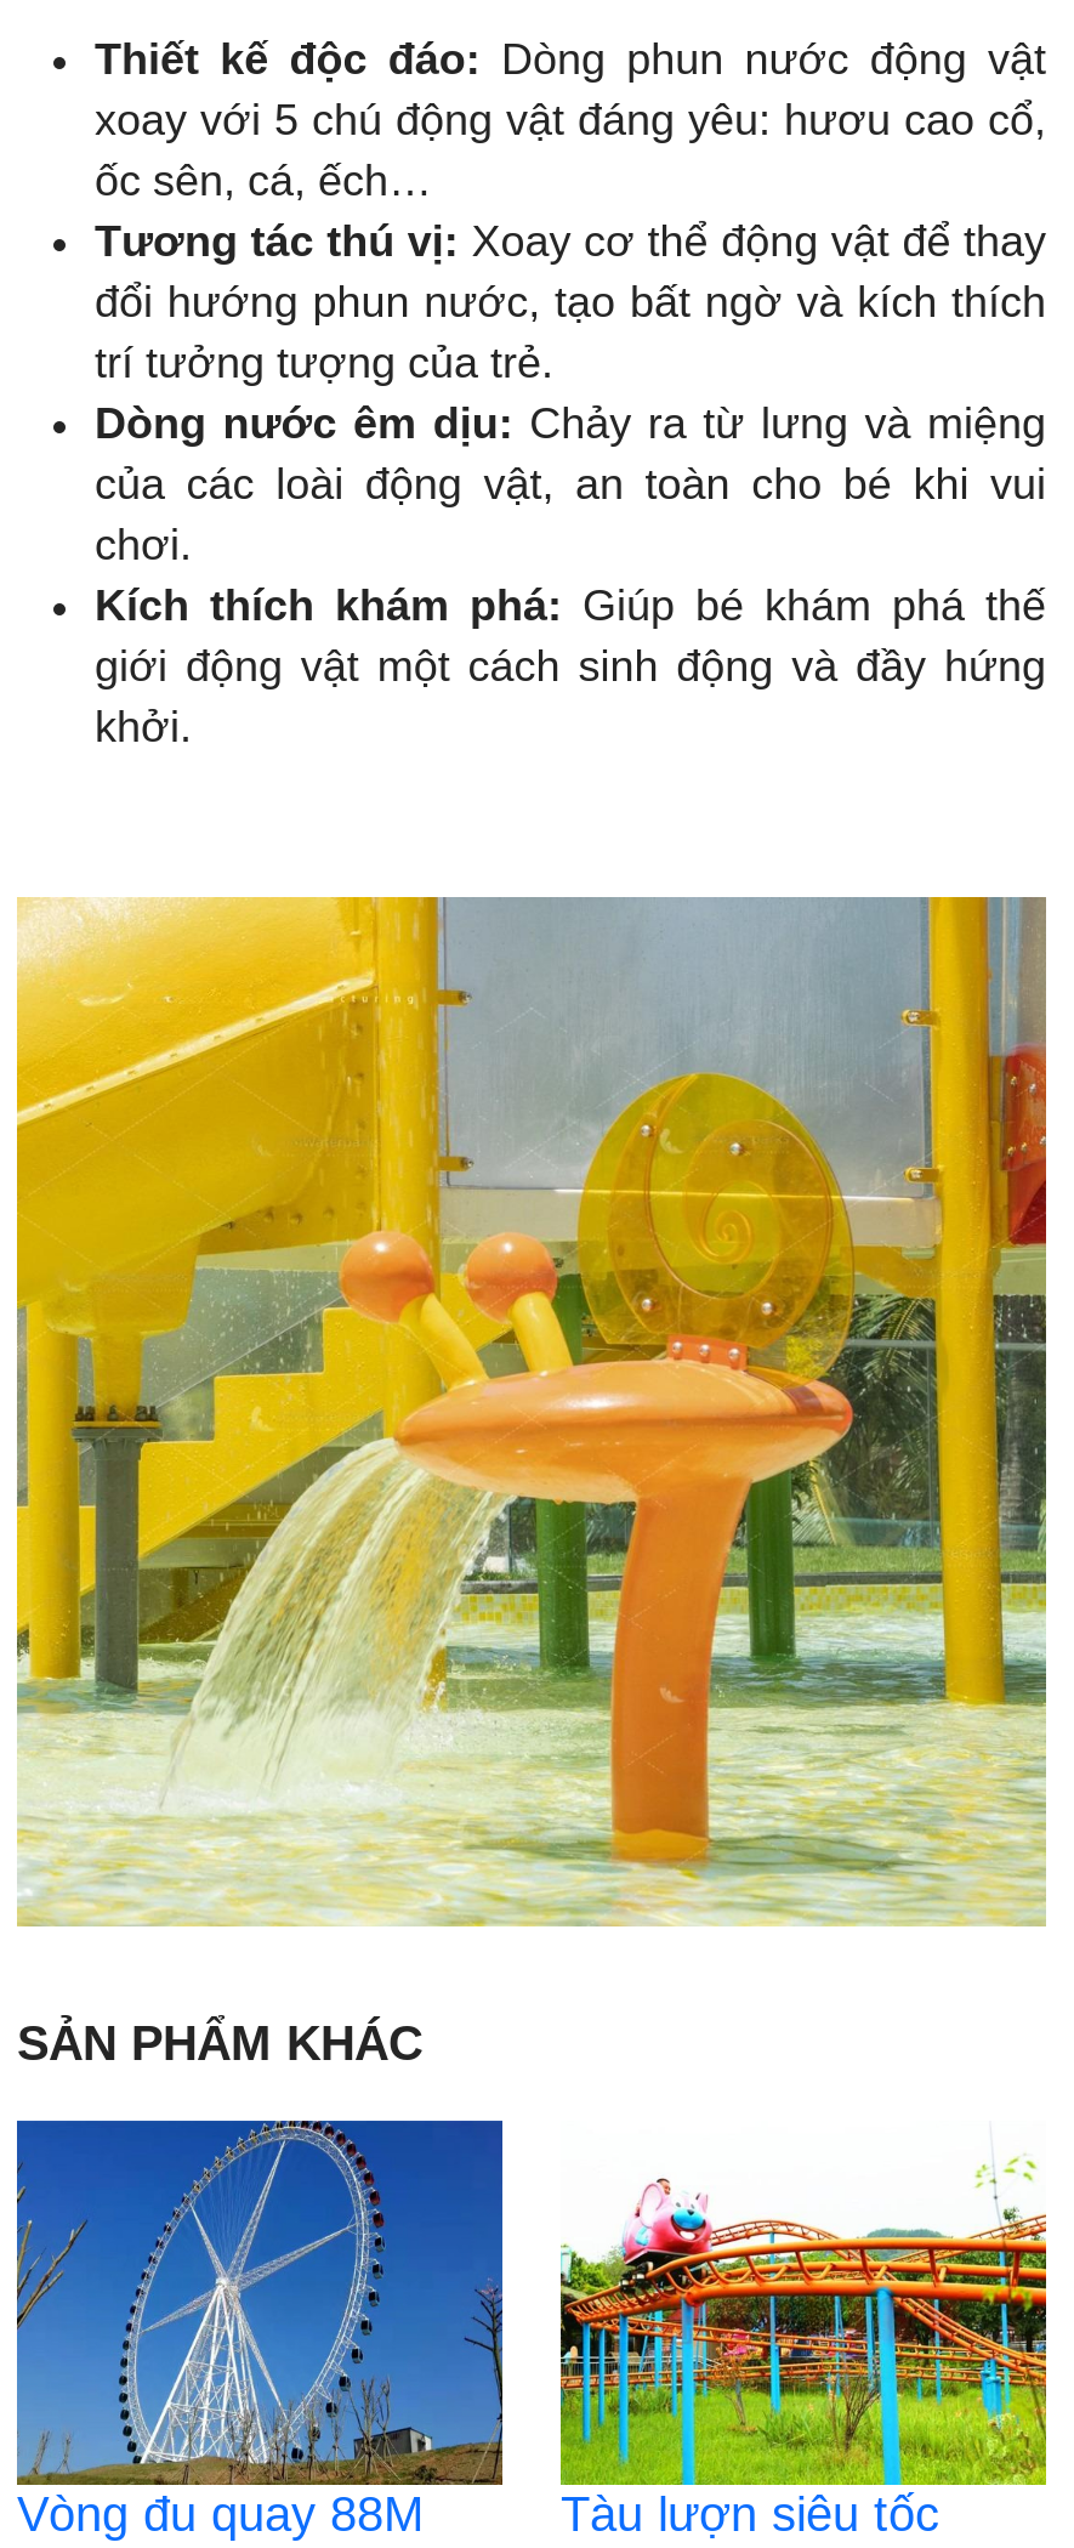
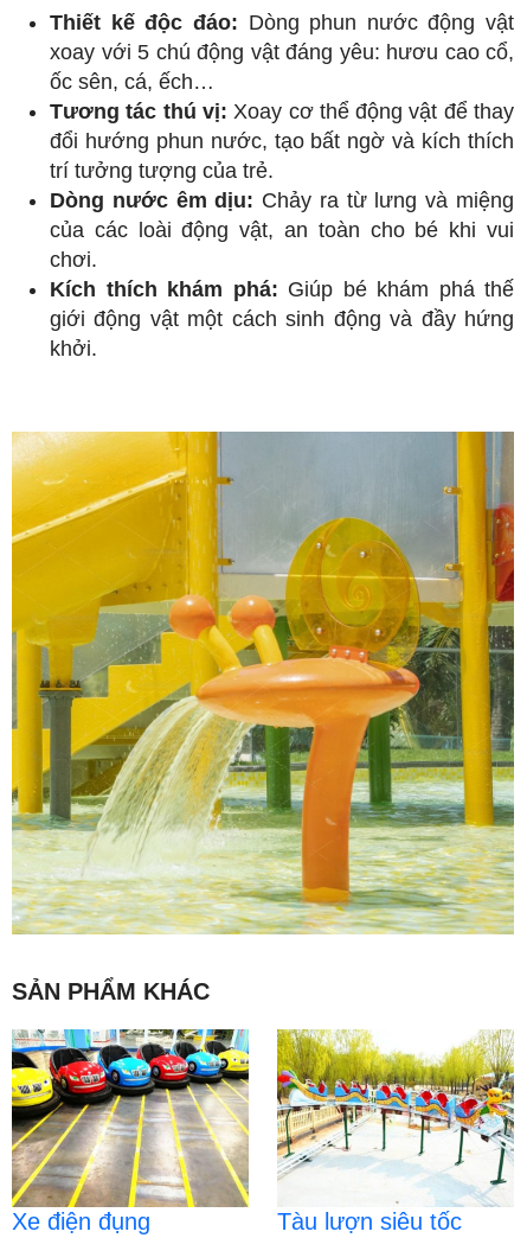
[15,2118,505,2541] [image] | Vòng đu quay 88M -> [11,1028,250,1234] [image] | Xe điện đụng
[558,2121,1049,2487] [image] -> [276,1028,515,1207] [image]

